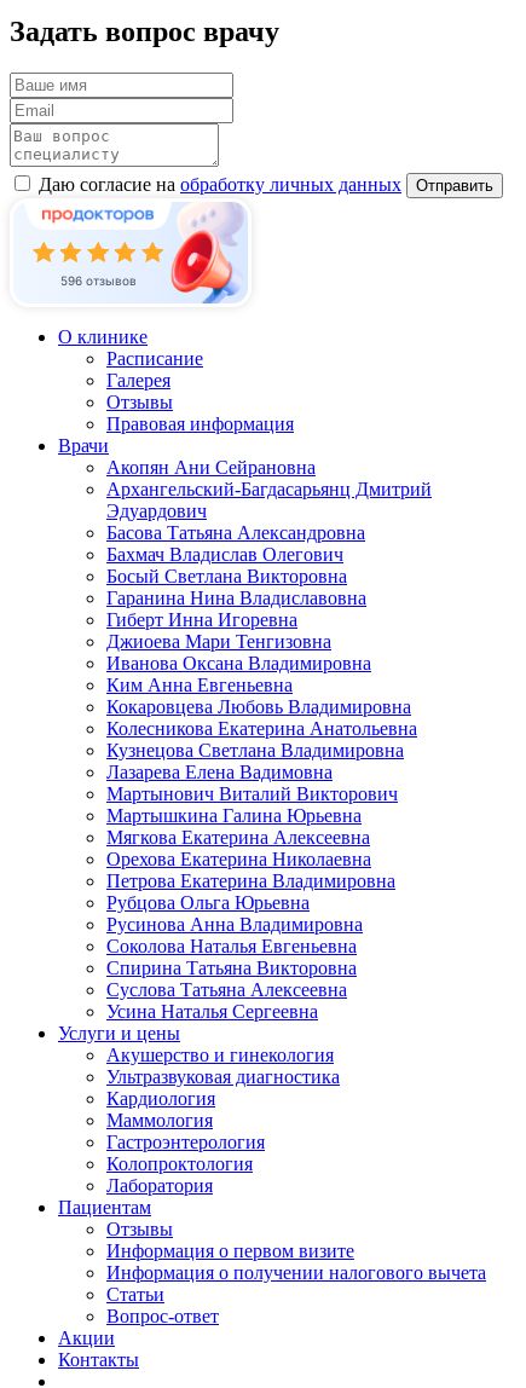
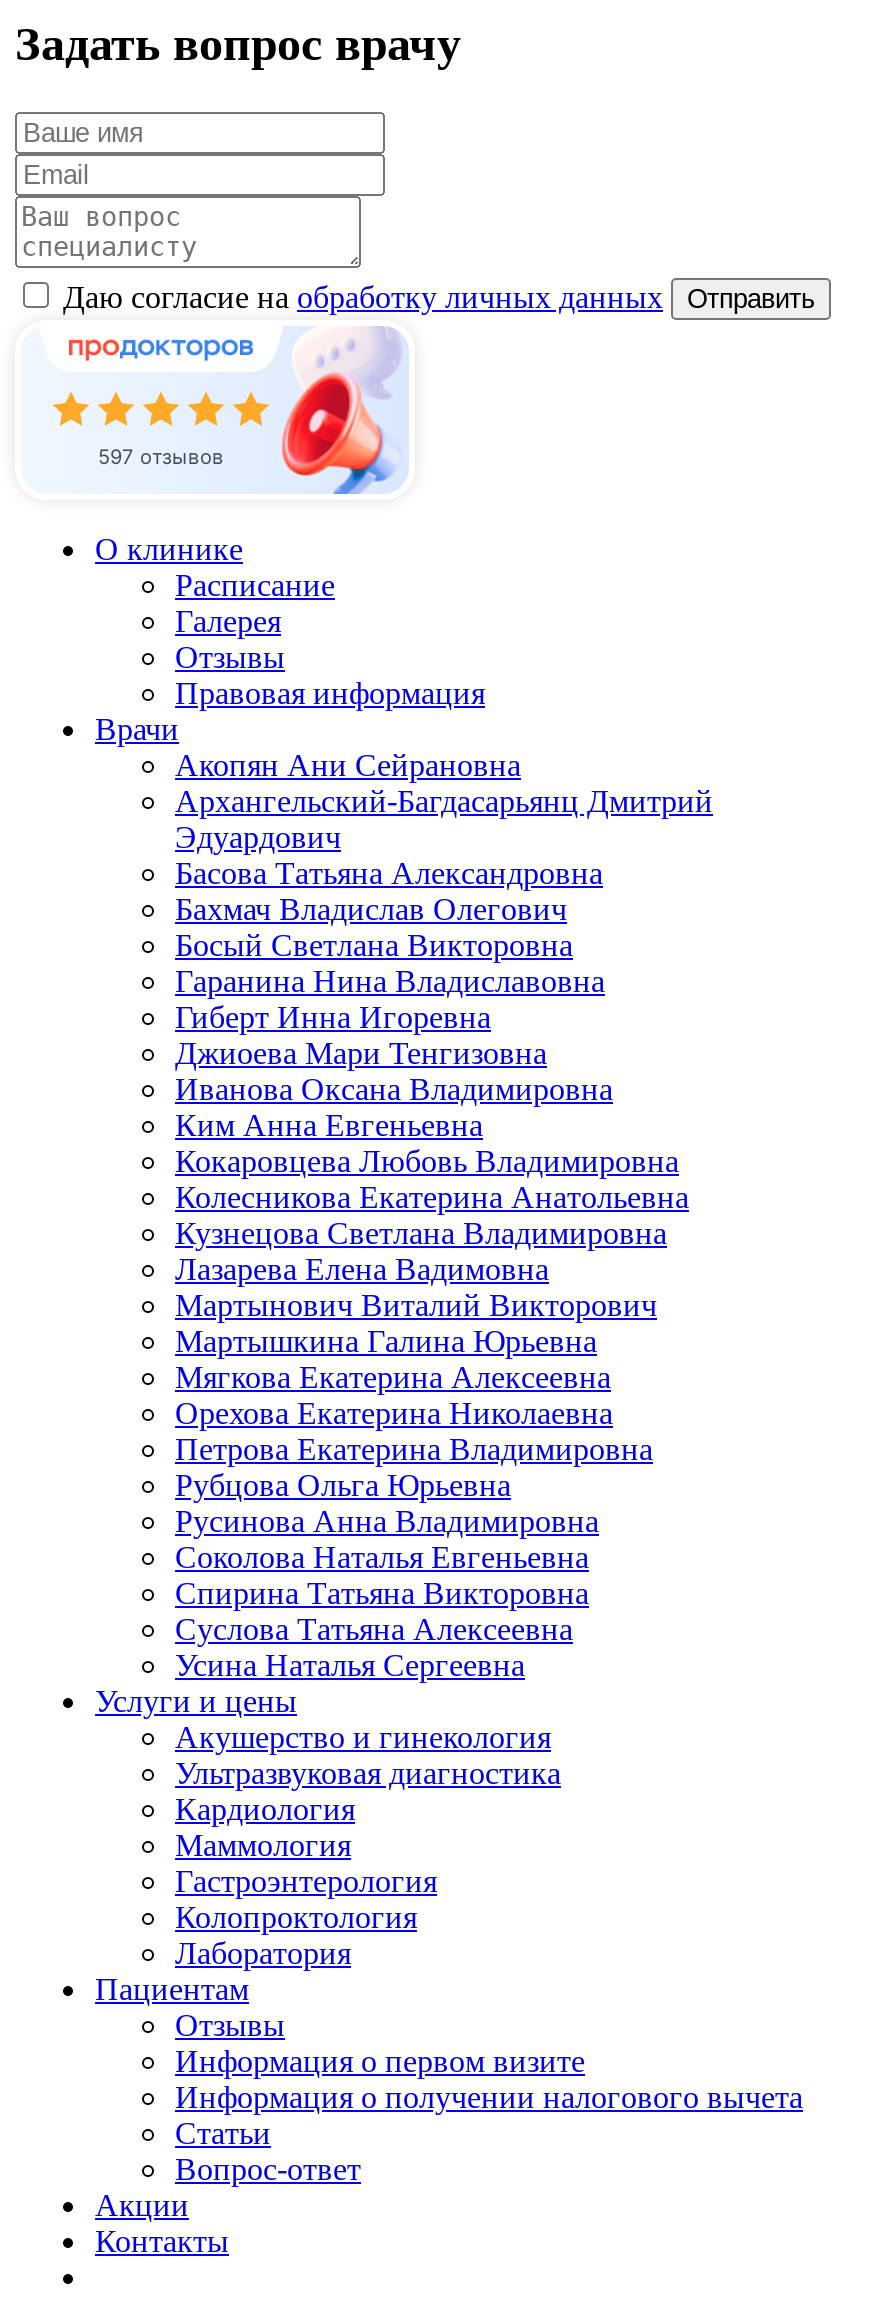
[60,273,136,287] 596 отзывов -> [98,443,224,467] 597 отзывов

